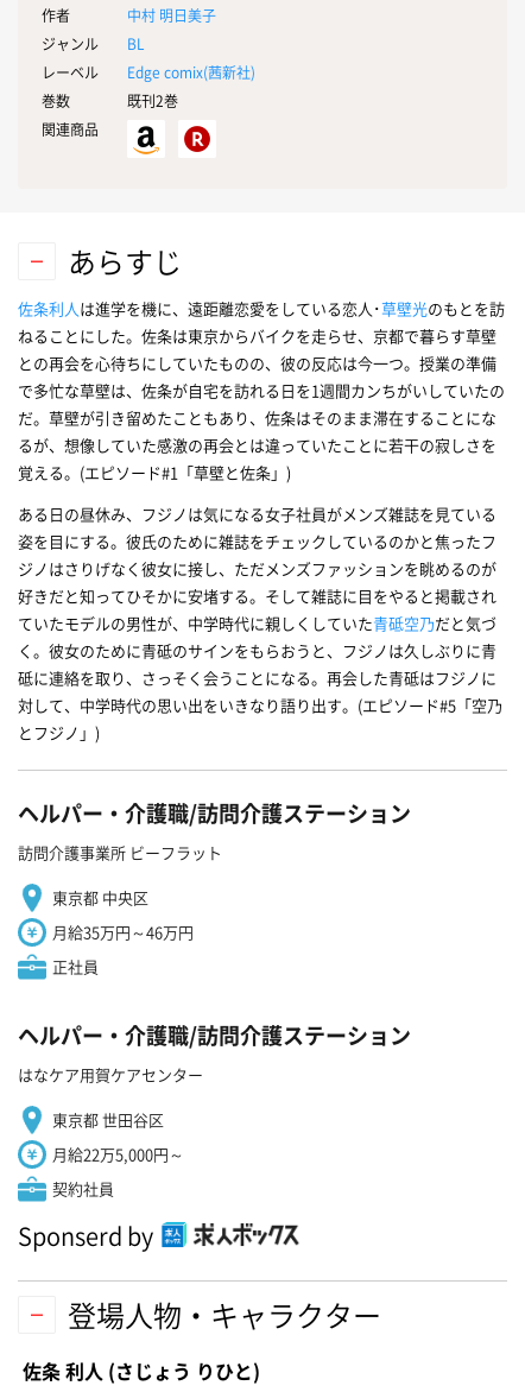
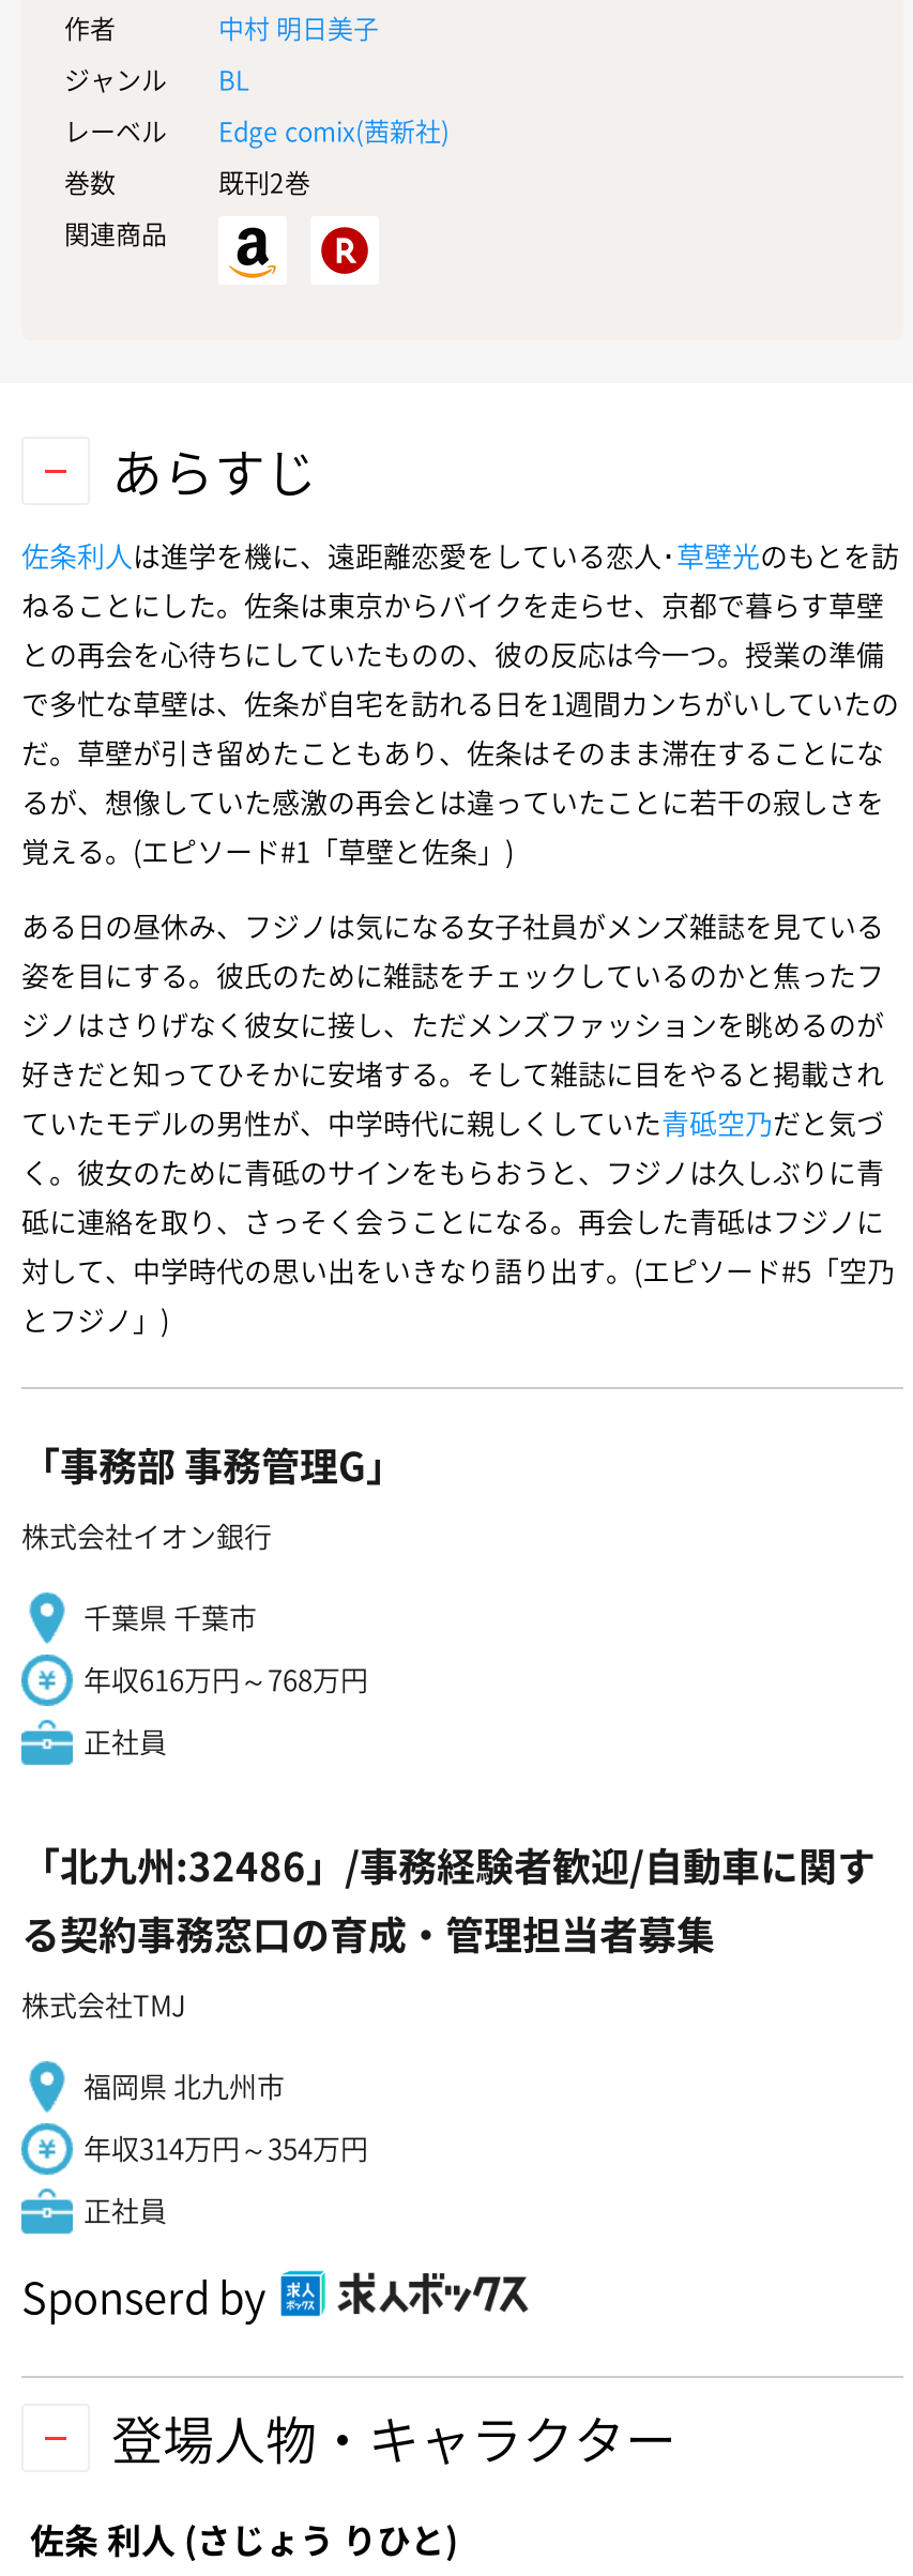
[18,797,411,863] ヘルパー・介護職/訪問介護ステーション | 訪問介護事業所 ビーフラット -> [21,1436,405,1556] 「事務部 事務管理G」 | 株式会社イオン銀行
[52,886,148,909] 東京都 中央区 -> [83,1597,257,1637] 千葉県 千葉市
[52,920,194,943] 月給35万円～46万円 -> [83,1659,368,1699] 年収616万円～768万円
[18,1019,411,1086] ヘルパー・介護職/訪問介護ステーション | はなケア用賀ケアセンター -> [21,1836,876,2025] 「北九州:32486」/事務経験者歓迎/自動車に関す | る契約事務窓口の育成・管理担当者募集 | 株式会社TMJ
[52,1108,164,1131] 東京都 世田谷区 -> [83,2066,285,2106] 福岡県 北九州市
[52,1143,184,1165] 月給22万5,000円～ -> [83,2128,368,2168] 年収314万円～354万円
[52,1177,114,1200] 契約社員 -> [83,2190,167,2230] 正社員

